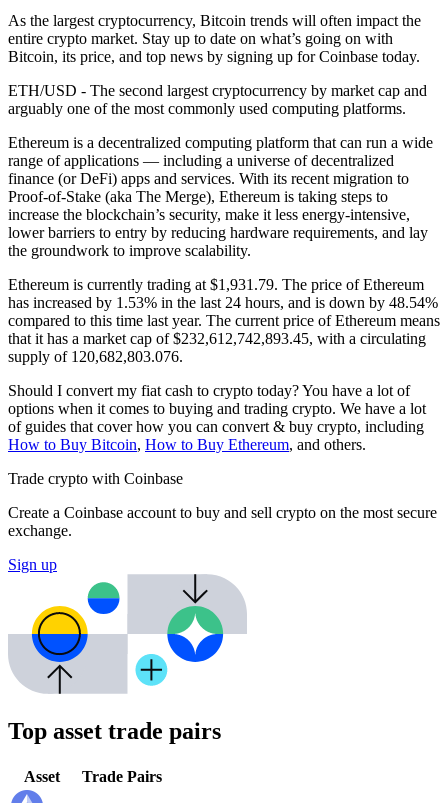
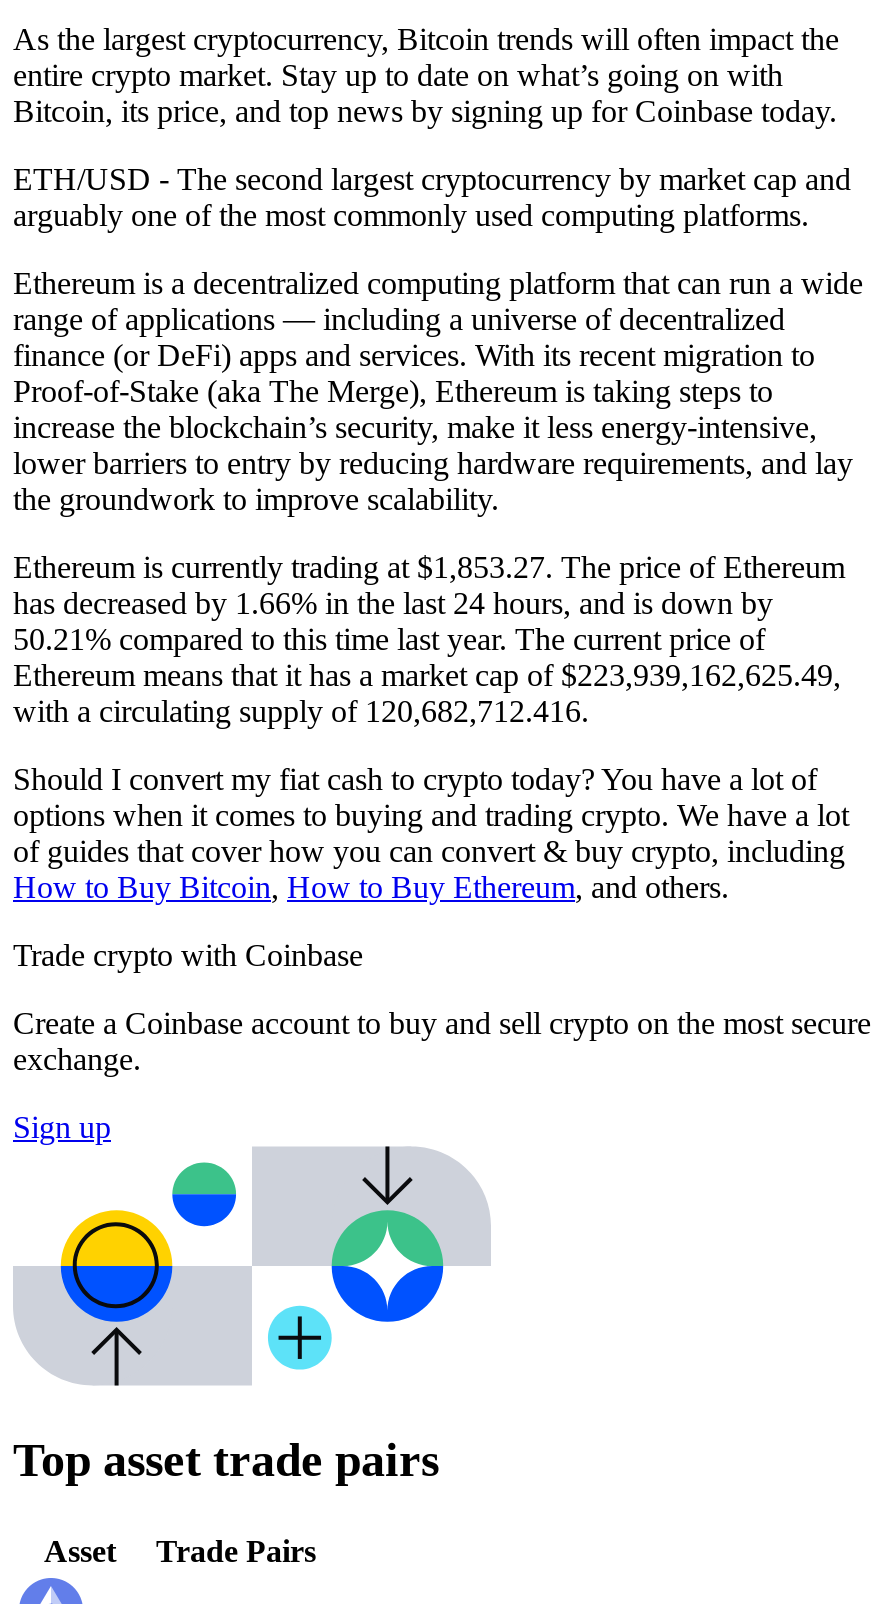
[8,276,440,365] Ethereum is currently trading at $1,931.79. The price of Ethereum | has increased by 1.53% in the last 24 hours, and is down by 48.54% | compared to this time last year. The current price of Ethereum means | that it has a market cap of $232,612,742,893.45, with a circulating | supply of 120,682,803.076. -> [13,550,845,728] Ethereum is currently trading at $1,853.27. The price of Ethereum | has decreased by 1.66% in the last 24 hours, and is down by | 50.21% compared to this time last year. The current price of | Ethereum means that it has a market cap of $223,939,162,625.49, | with a circulating supply of 120,682,712.416.

